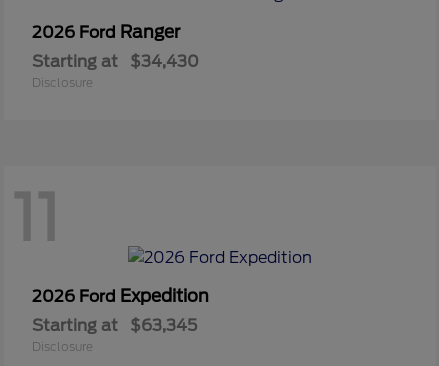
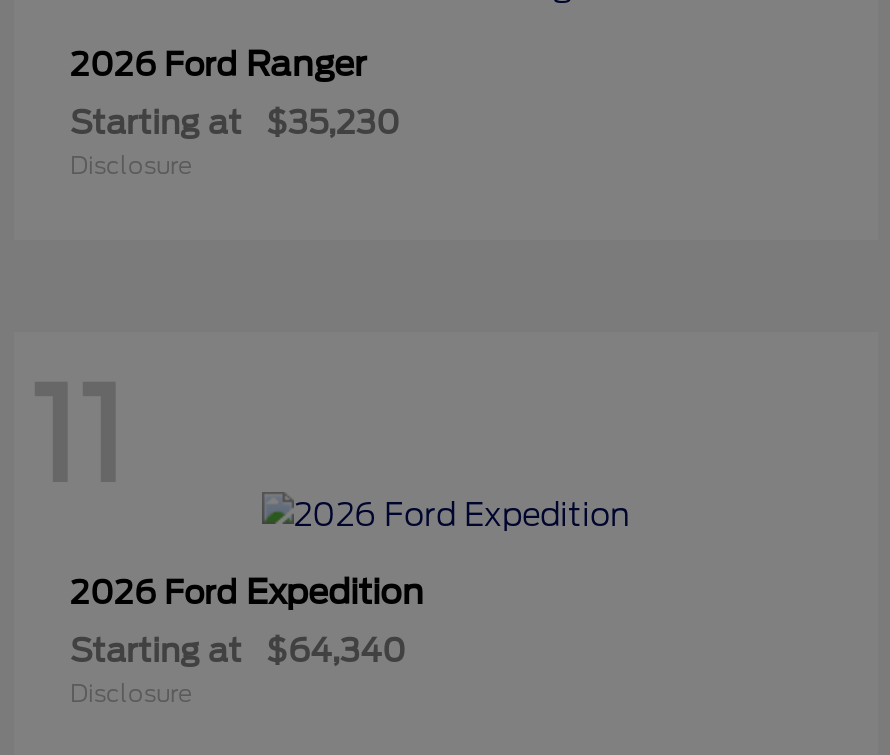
[32,52,199,71] Starting at $34,430 -> [70,104,400,142] Starting at $35,230
[32,315,197,334] Starting at $63,345 -> [70,631,406,669] Starting at $64,340

